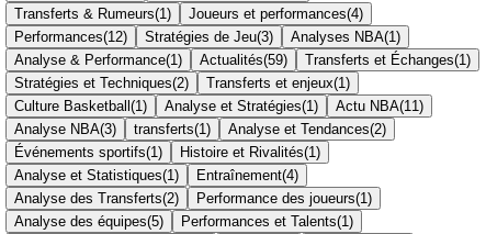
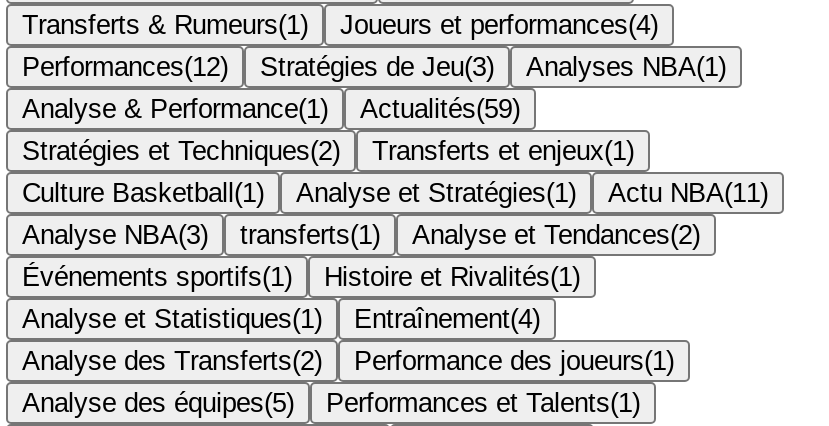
[305,51,471,68] Transferts et Échanges(1) -> none

